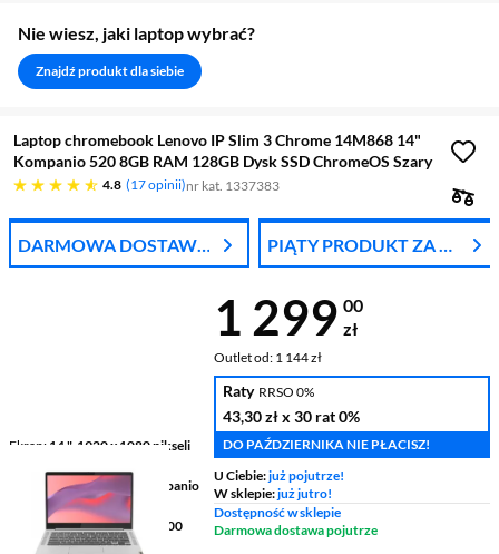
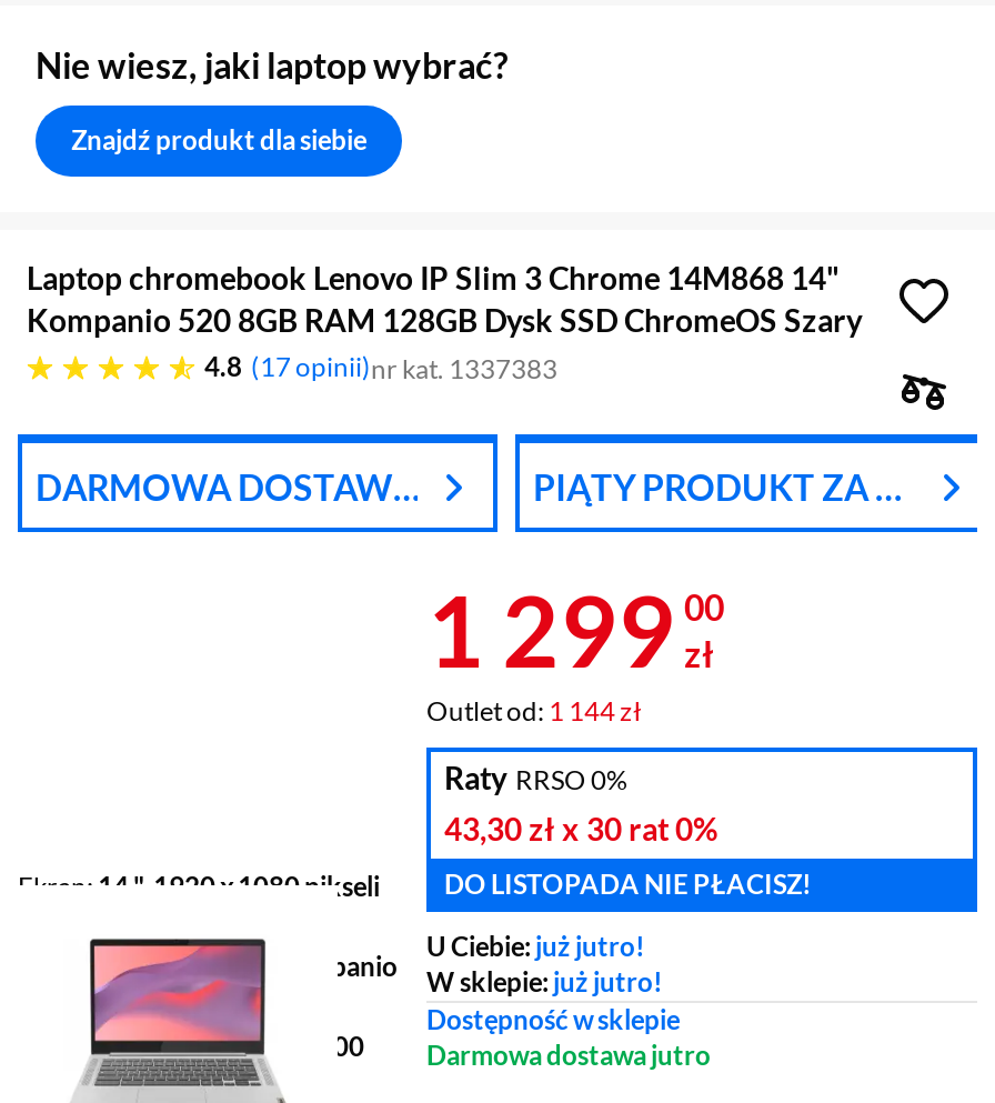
[223,435,430,452] DO PAŹDZIERNIKA NIE PŁACISZ! -> [444,866,811,900] DO LISTOPADA NIE PŁACISZ!
[214,466,344,483] U Ciebie: już pojutrze! -> [426,929,644,962] U Ciebie: już jutro!
[214,521,378,538] Darmowa dostawa pojutrze -> [426,1037,711,1071] Darmowa dostawa jutro

